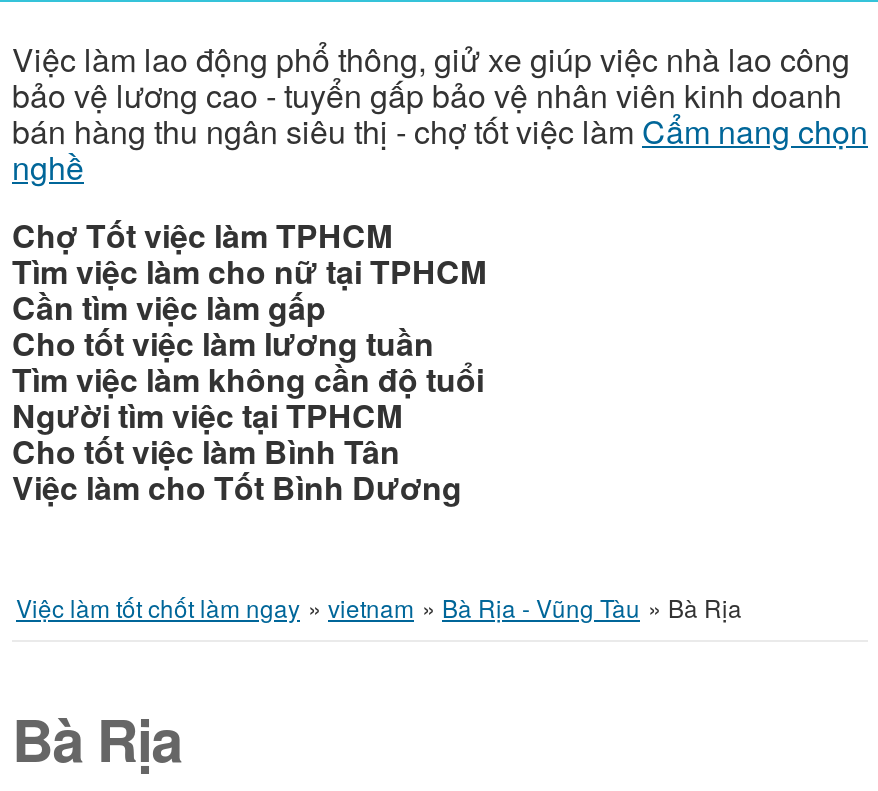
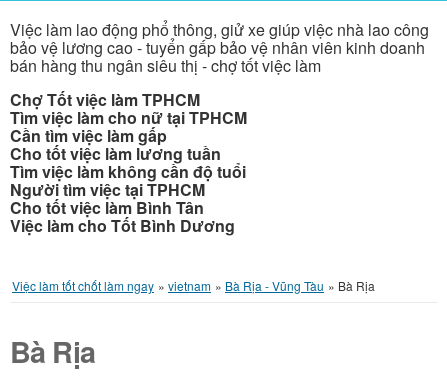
[12,108,868,190] bán hàng thu ngân siêu thị - chợ tốt việc làmCẩm nang chọn | nghề -> [10,54,321,77] bán hàng thu ngân siêu thị - chợ tốt việc làm

